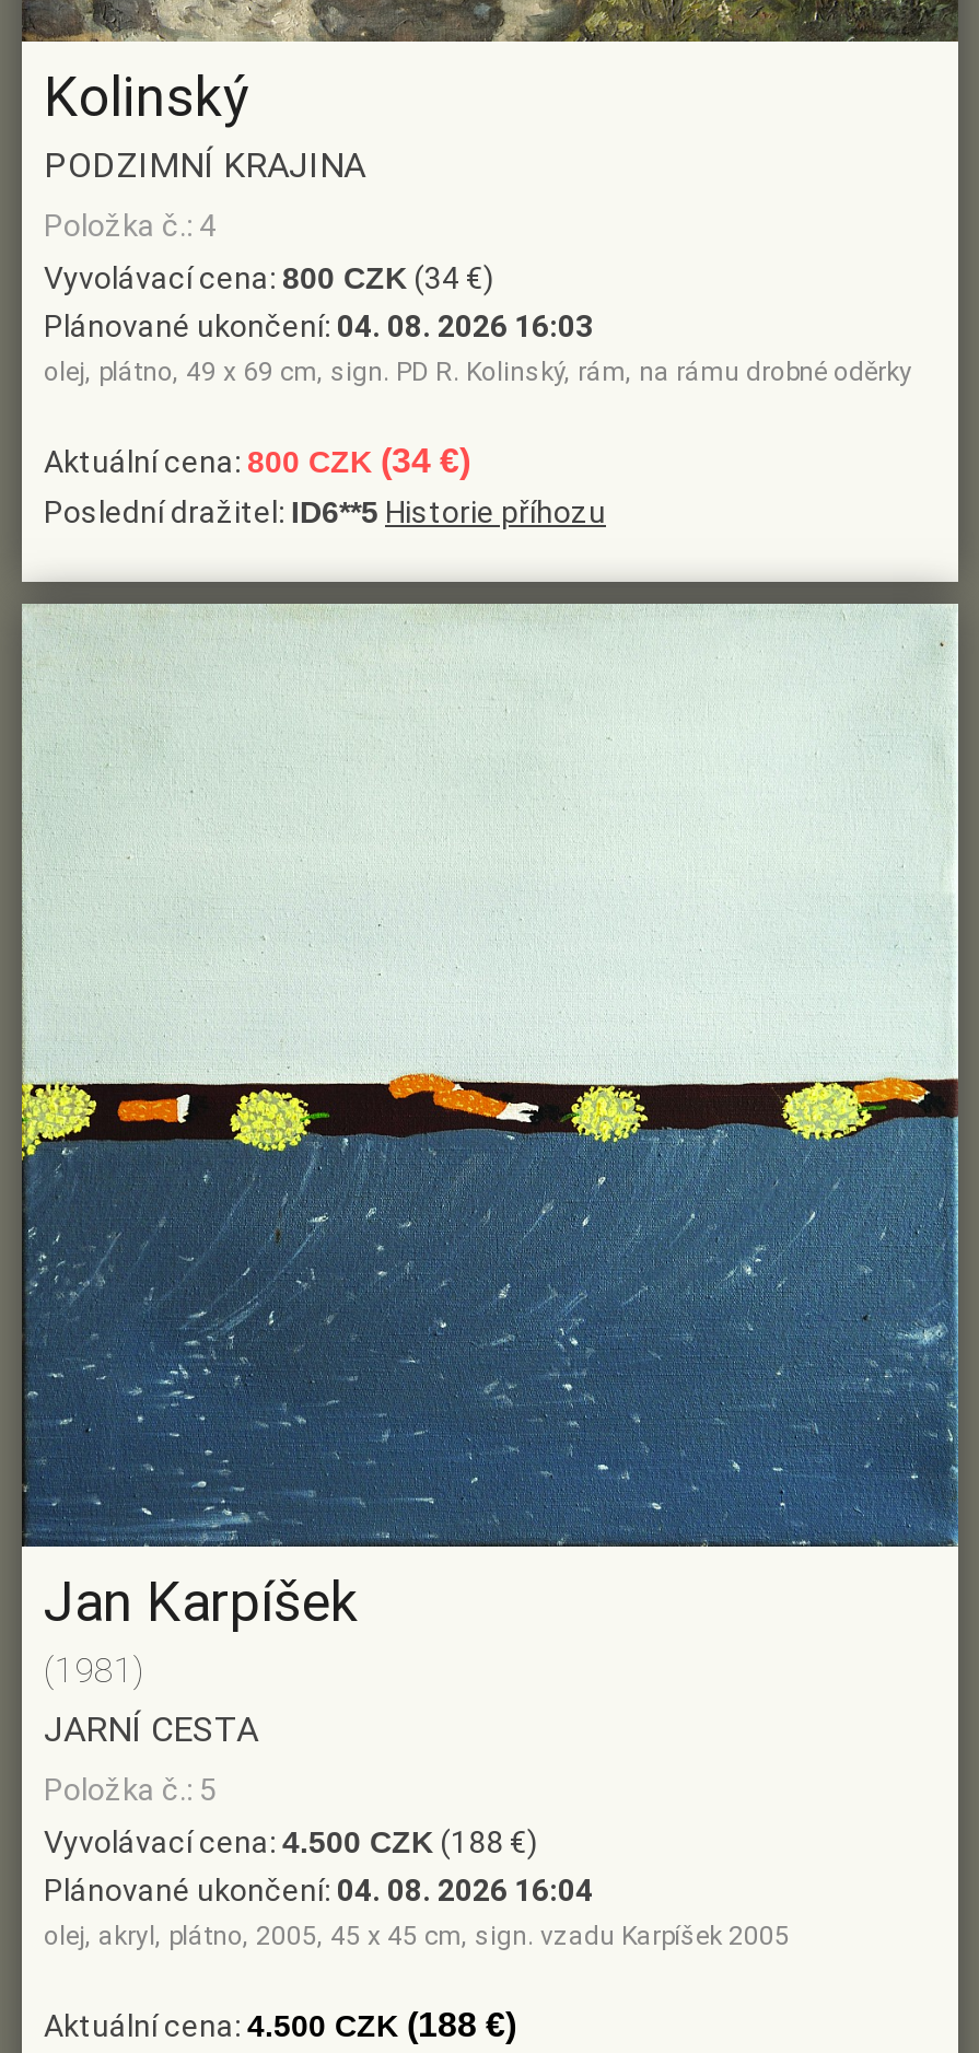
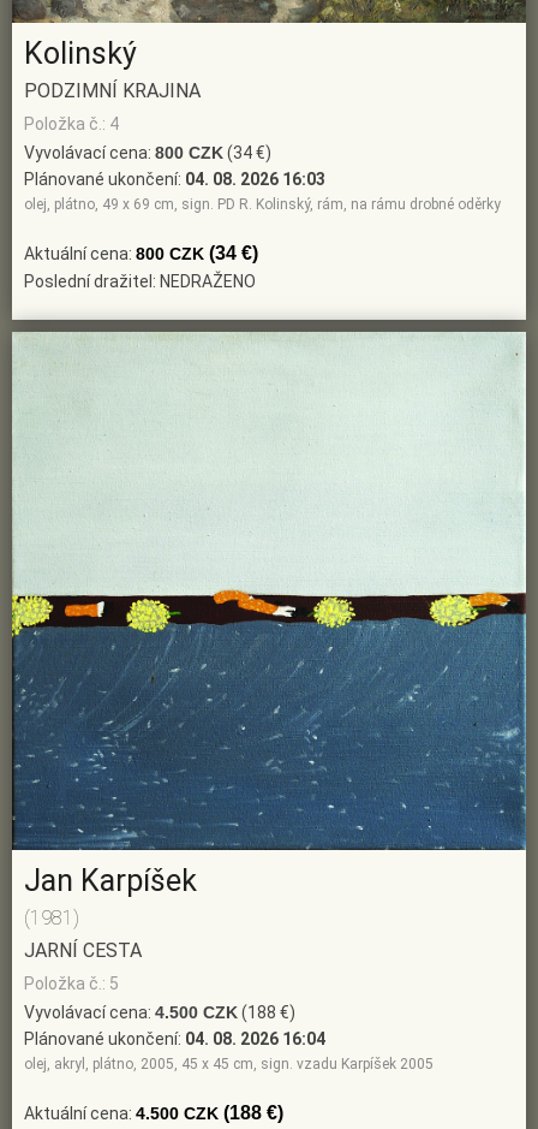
[44,494,606,529] Poslední dražitel: ID6**5 Historie příhozu -> [24,272,256,291] Poslední dražitel: NEDRAŽENO

